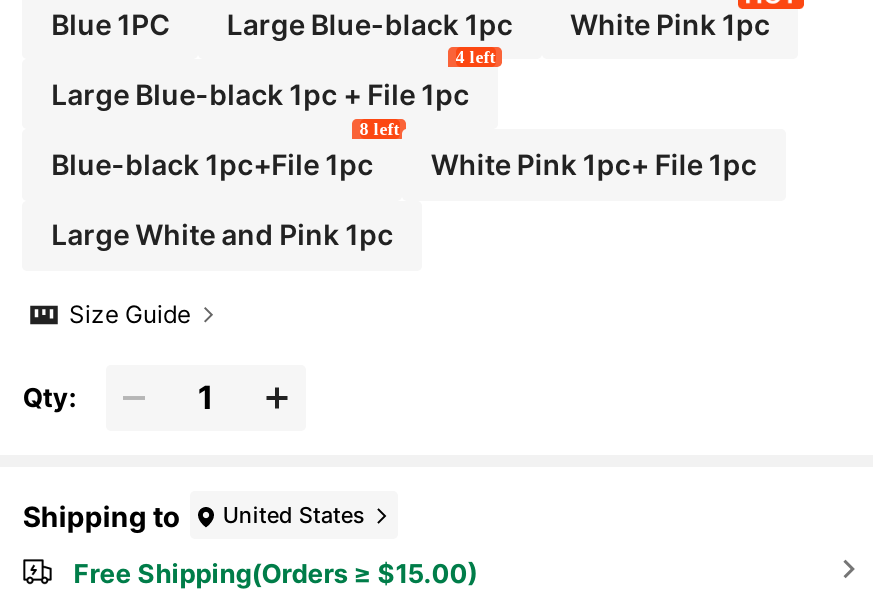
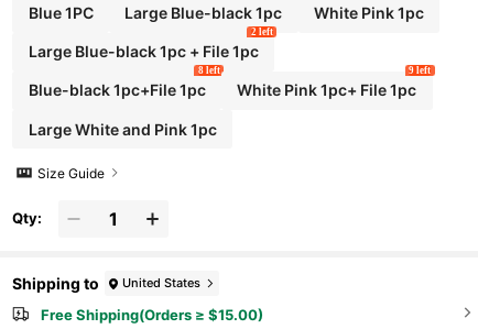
[456,48,496,68] 4 left -> [251,26,273,37] 2 left
none -> [409,65,431,76] 9 left

